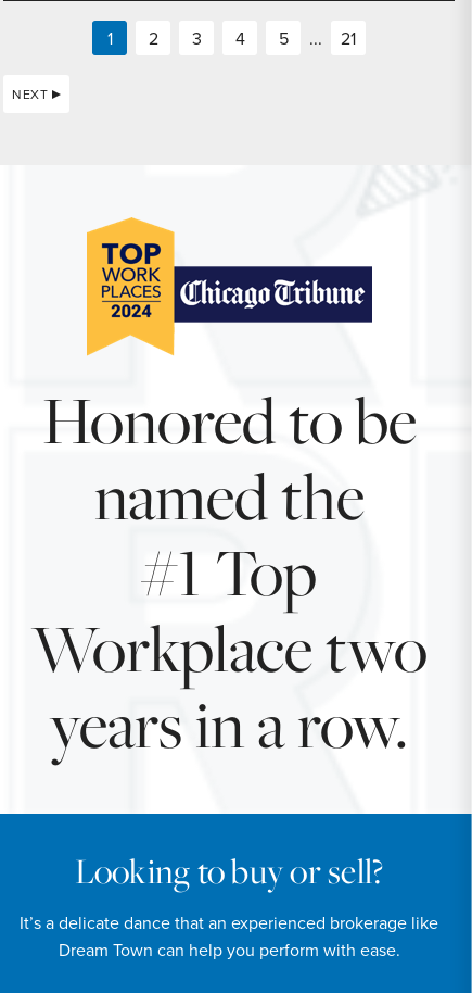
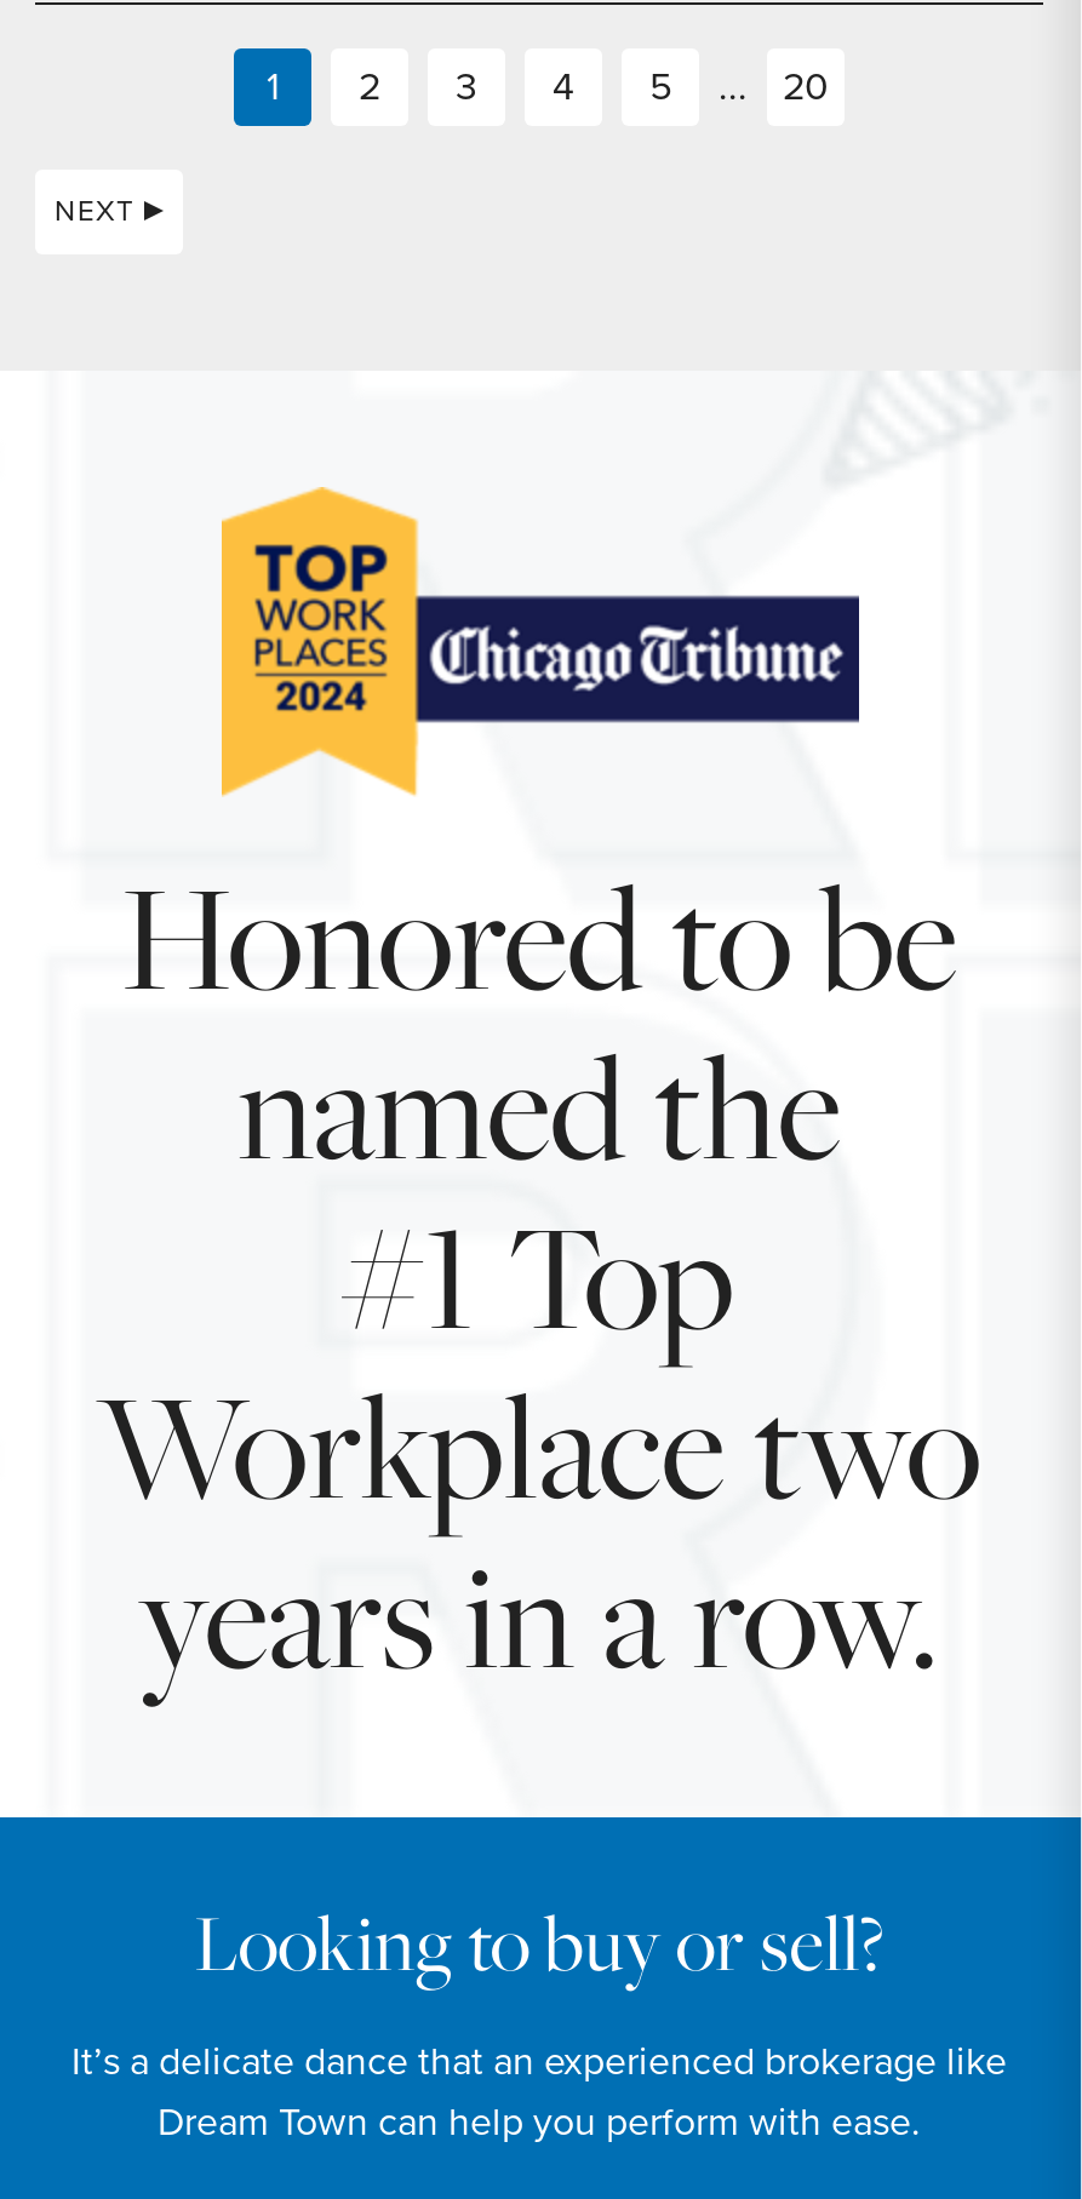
[341,26,356,50] 21 -> [783,58,829,114] 20

